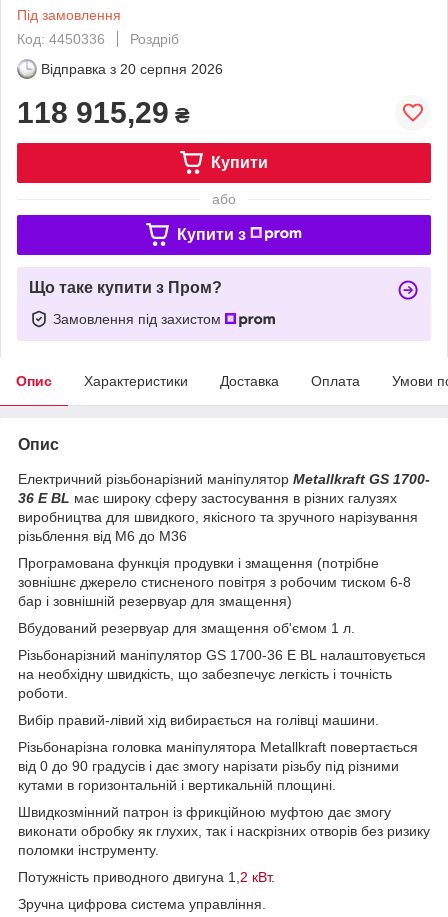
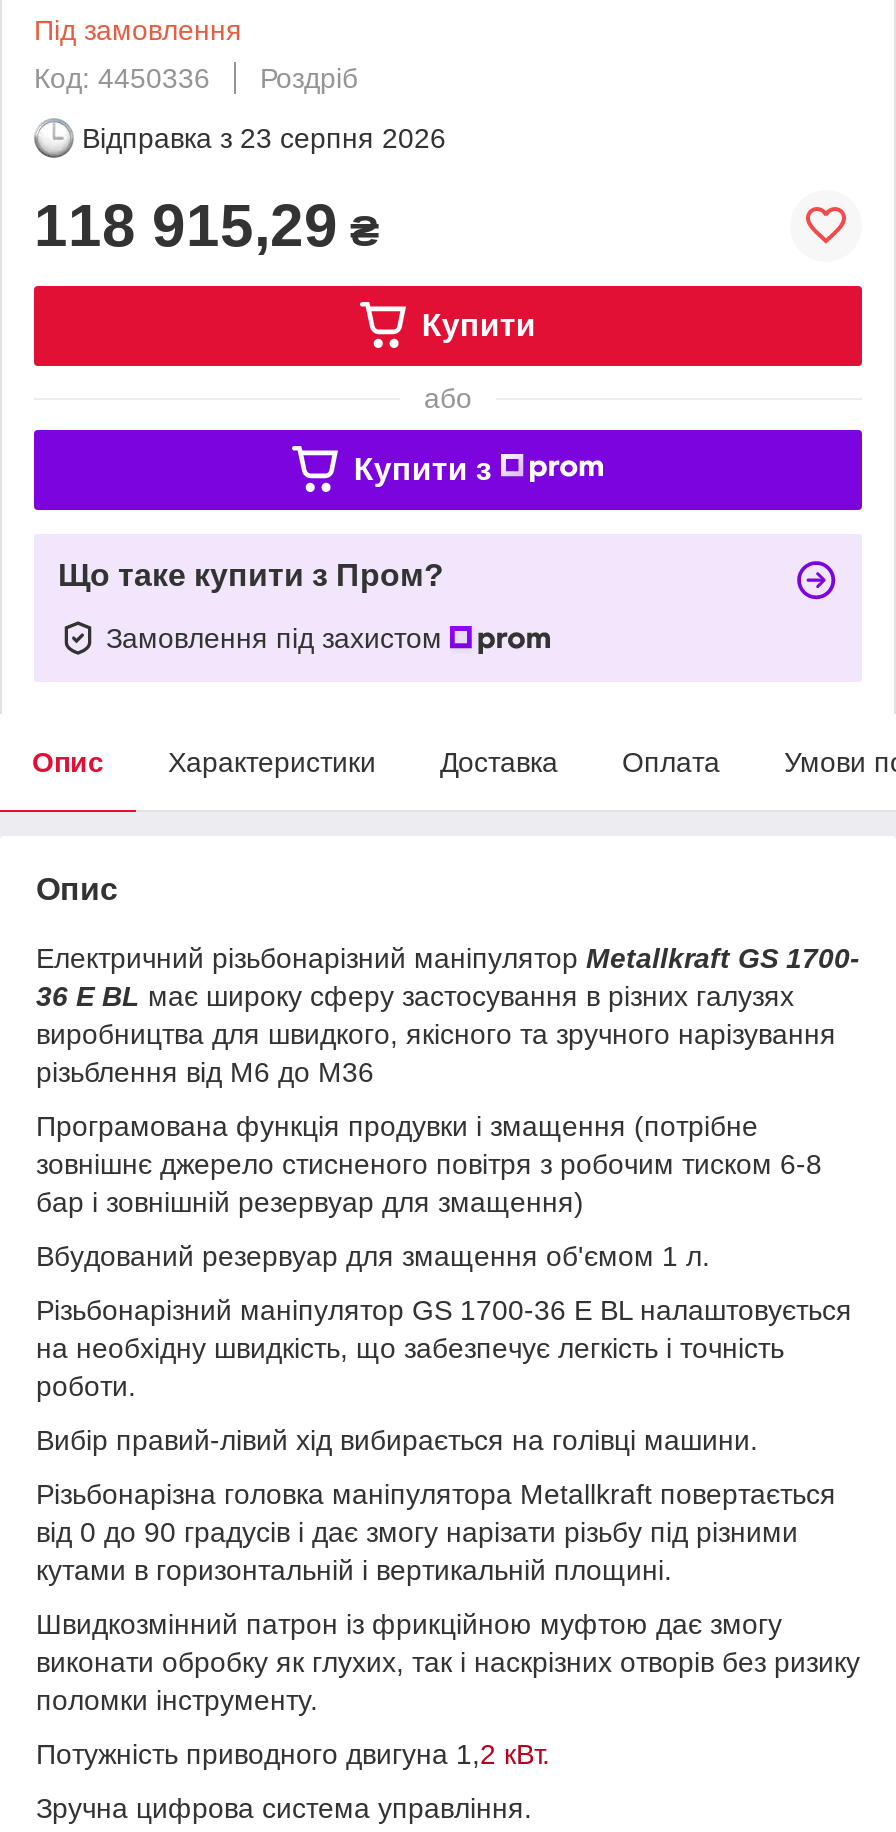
[41,61,223,77] Відправка з 20 серпня 2026 -> [82,122,446,154] Відправка з 23 серпня 2026

